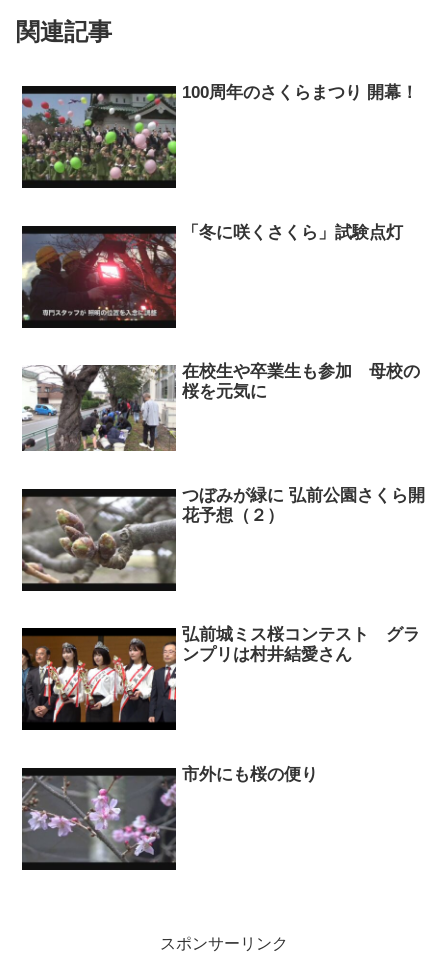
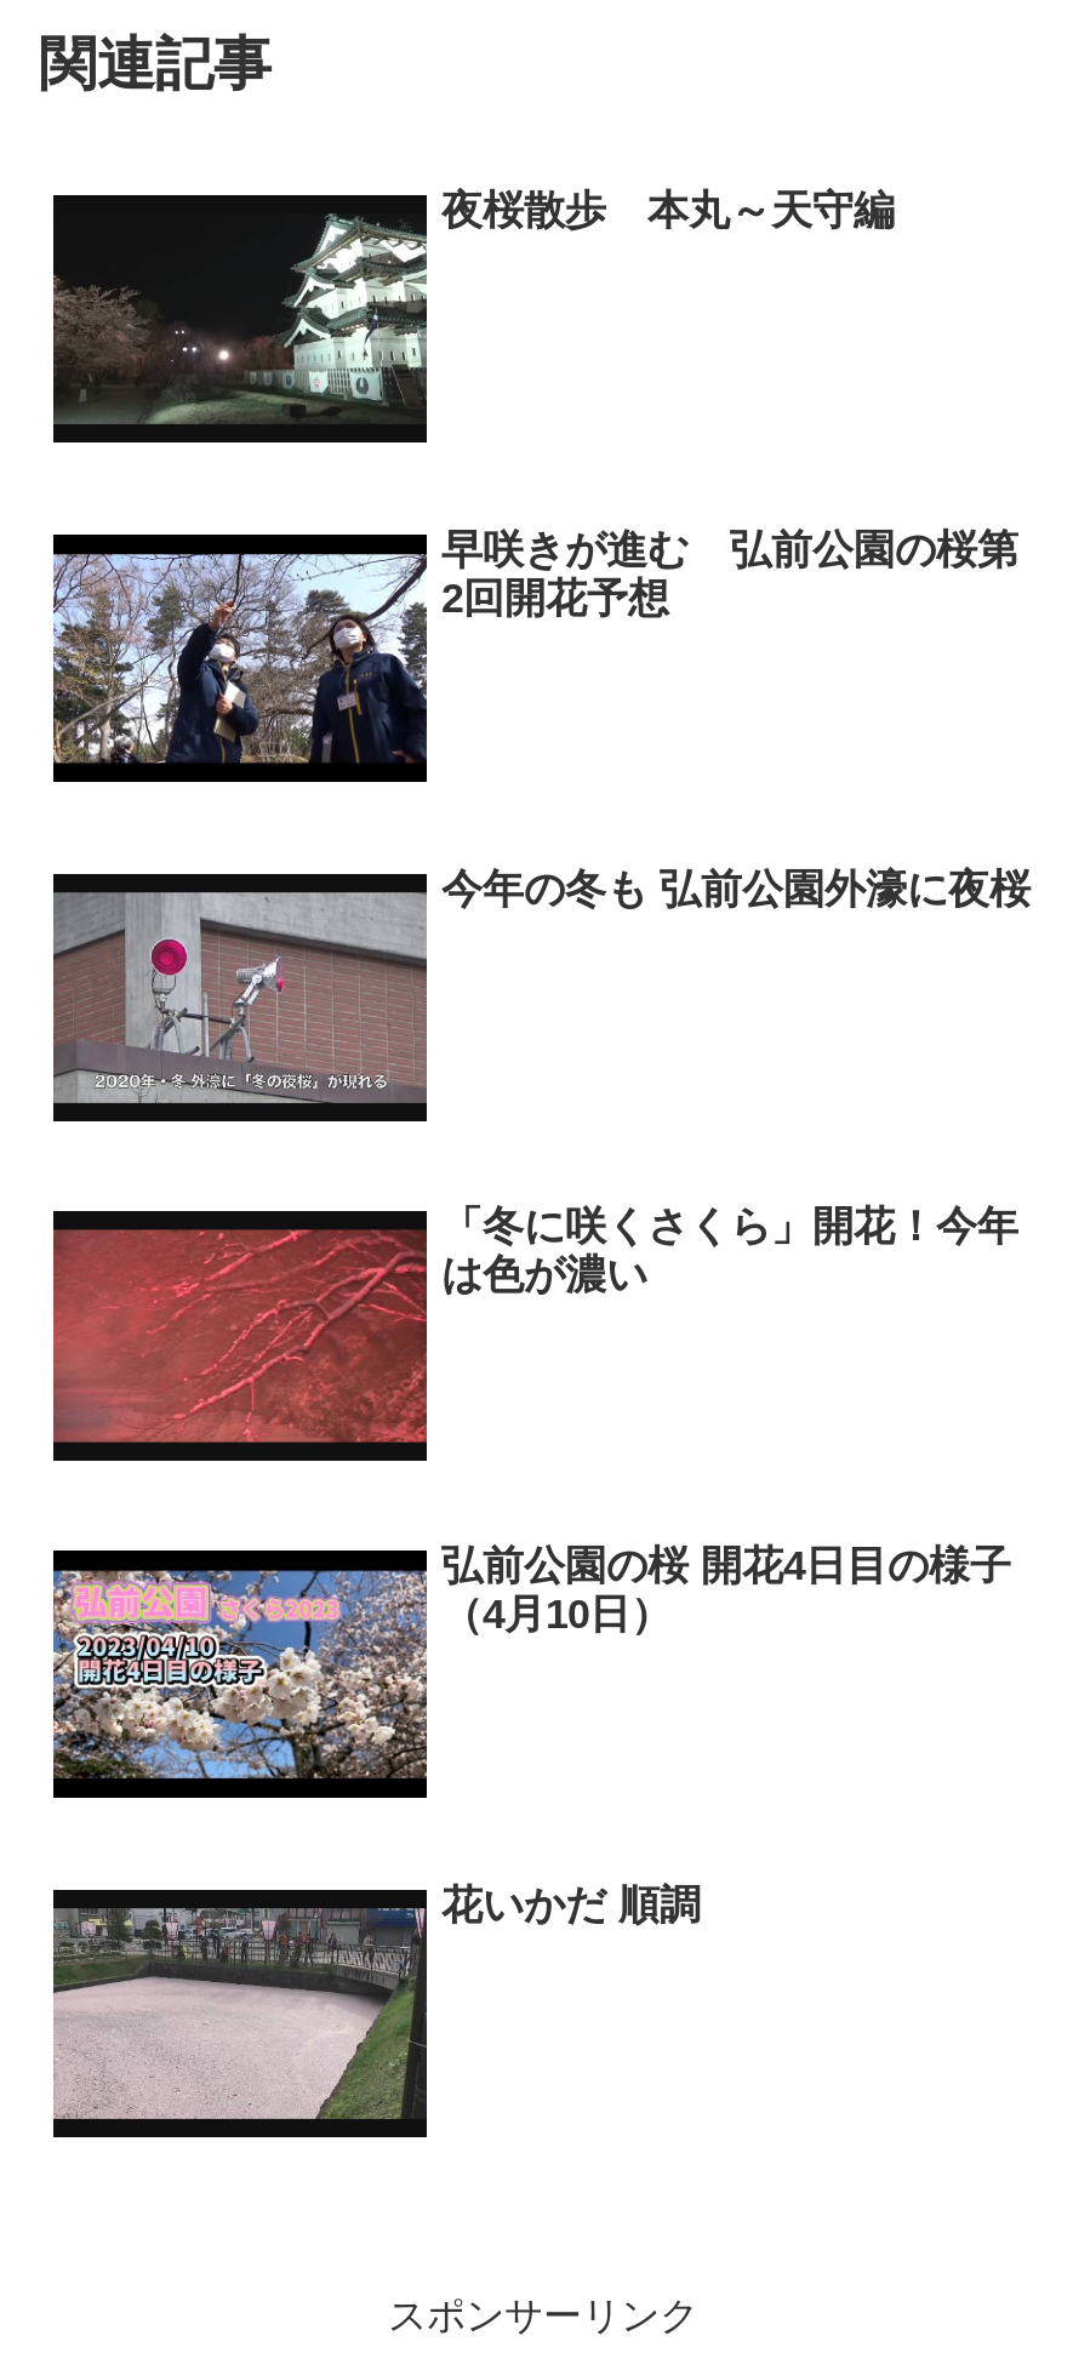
[21,83,418,180] [image] | 100周年のさくらまつり 開幕！ -> [51,188,895,423] [image] | 夜桜散歩 本丸～天守編
[22,223,403,322] [image] | 「冬に咲くさくら」試験点灯 -> [53,527,1018,765] [image] | 早咲きが進む 弘前公園の桜第 | 2回開花予想
[22,362,420,452] [image] | 在校生や卒業生も参加 母校の | 桜を元気に -> [51,866,1031,1124] [image] | 今年の冬も 弘前公園外濠に夜桜
[21,486,425,584] [image] | つぼみが緑に 弘前公園さくら開 | 花予想（２） -> [53,1205,1018,1444] [image] | 「冬に咲くさくら」開花！今年 | は色が濃い
[21,625,420,723] [image] | 弘前城ミス桜コンテスト グラ | ンプリは村井結愛さん -> [53,1543,1011,1781] [image] | 弘前公園の桜 開花4日目の様子 | （4月10日）
[22,765,318,863] [image] | 市外にも桜の便り -> [56,1882,701,2120] [image] | 花いかだ 順調

